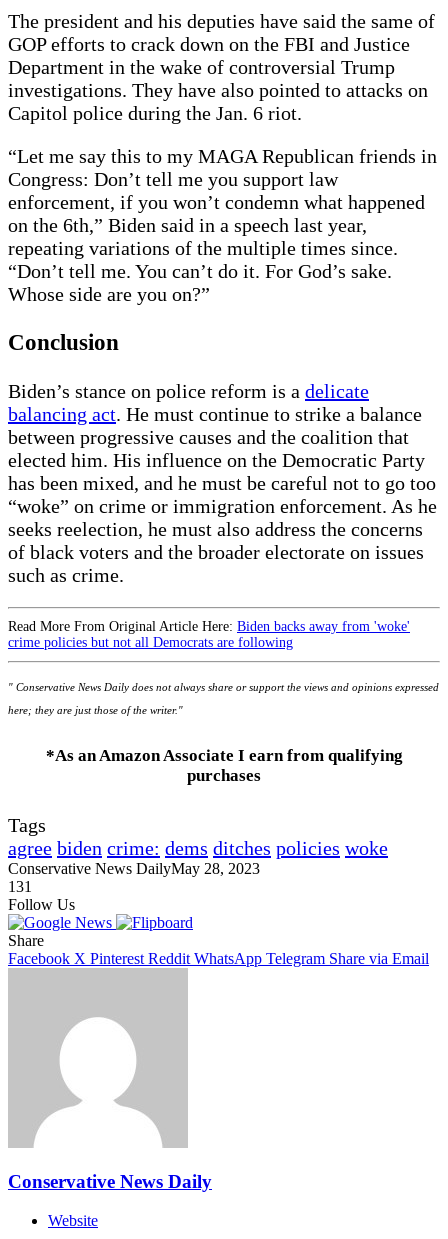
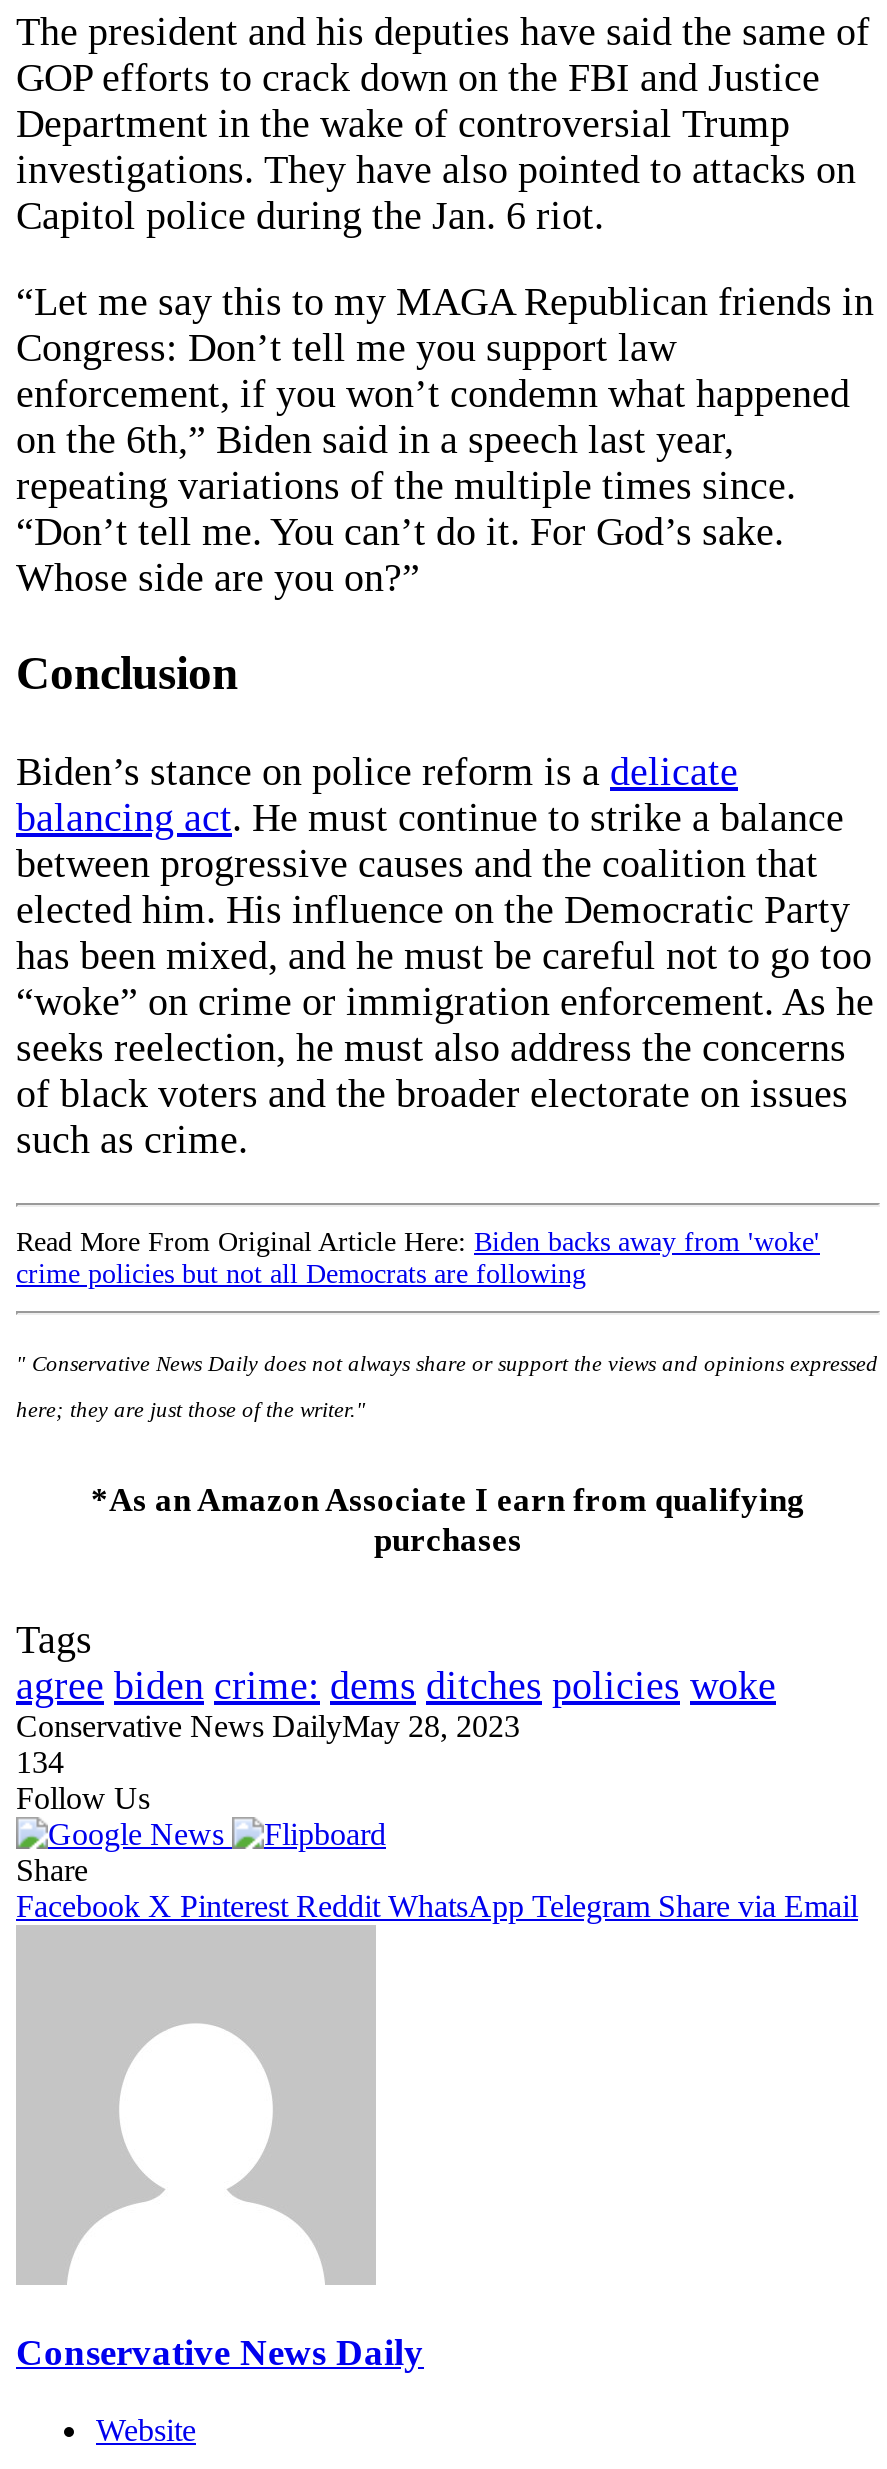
[8,878,32,895] 131 -> [16,1745,64,1779] 134

